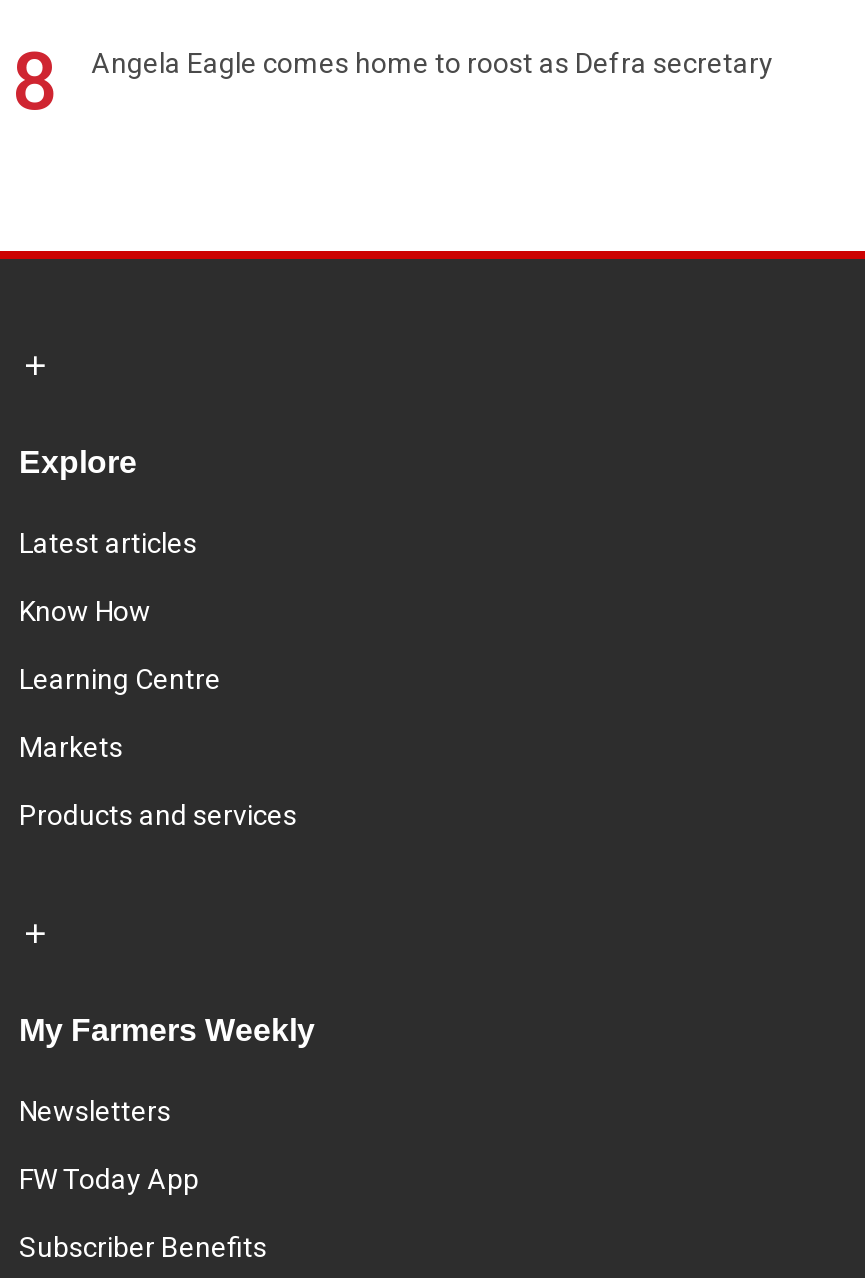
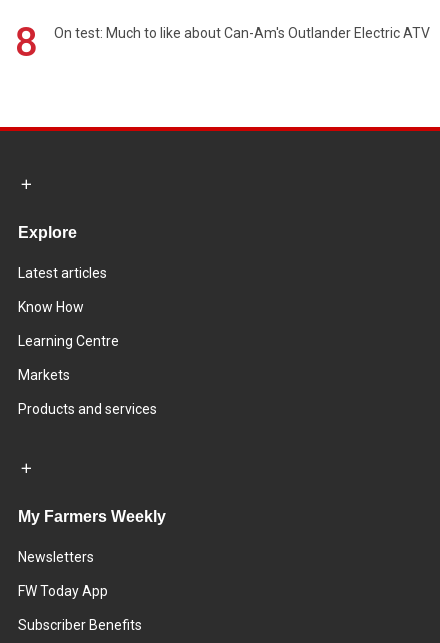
[91,47,773,79] Angela Eagle comes home to roost as Defra secretary -> [54,25,430,41] On test: Much to like about Can-Am's Outlander Electric ATV

